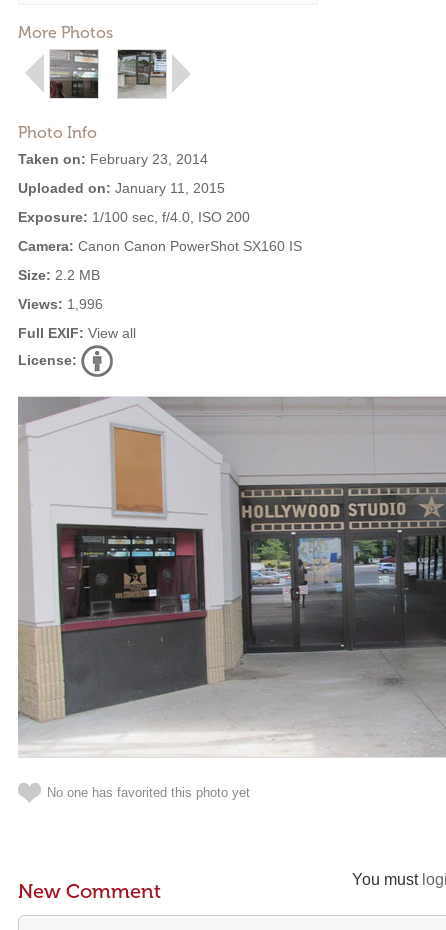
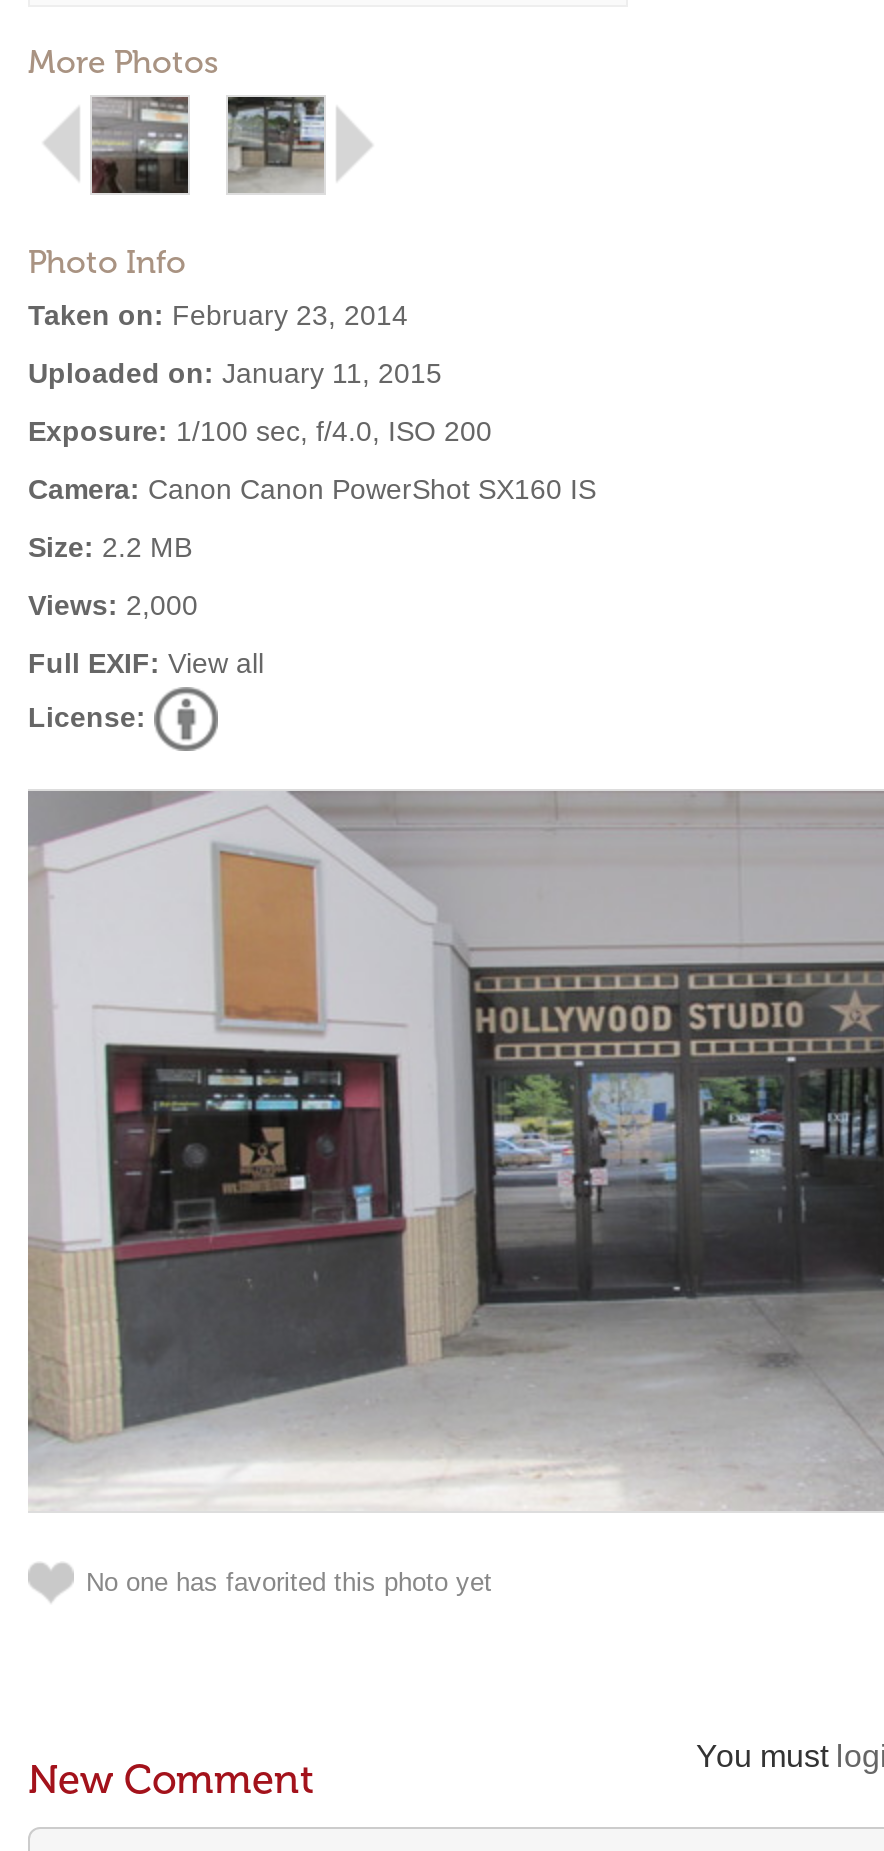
[18,296,103,312] Views: 1,996 -> [28,589,198,621] Views: 2,000

